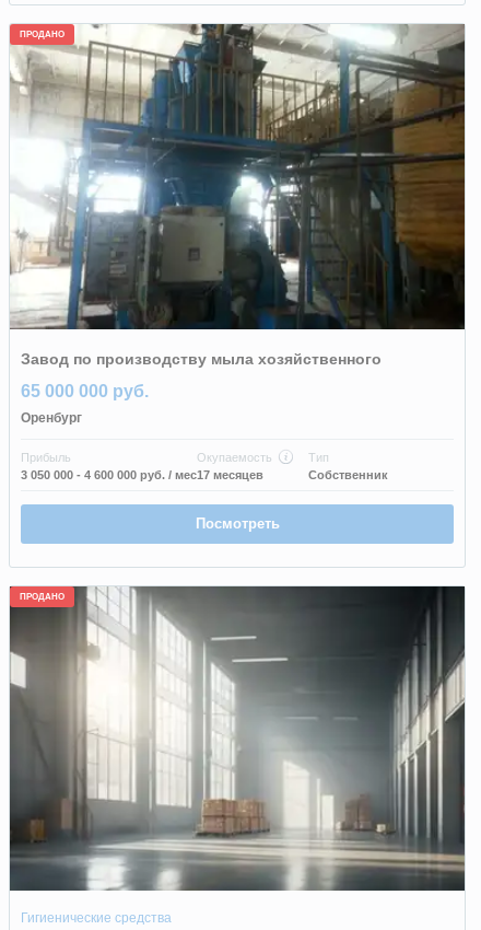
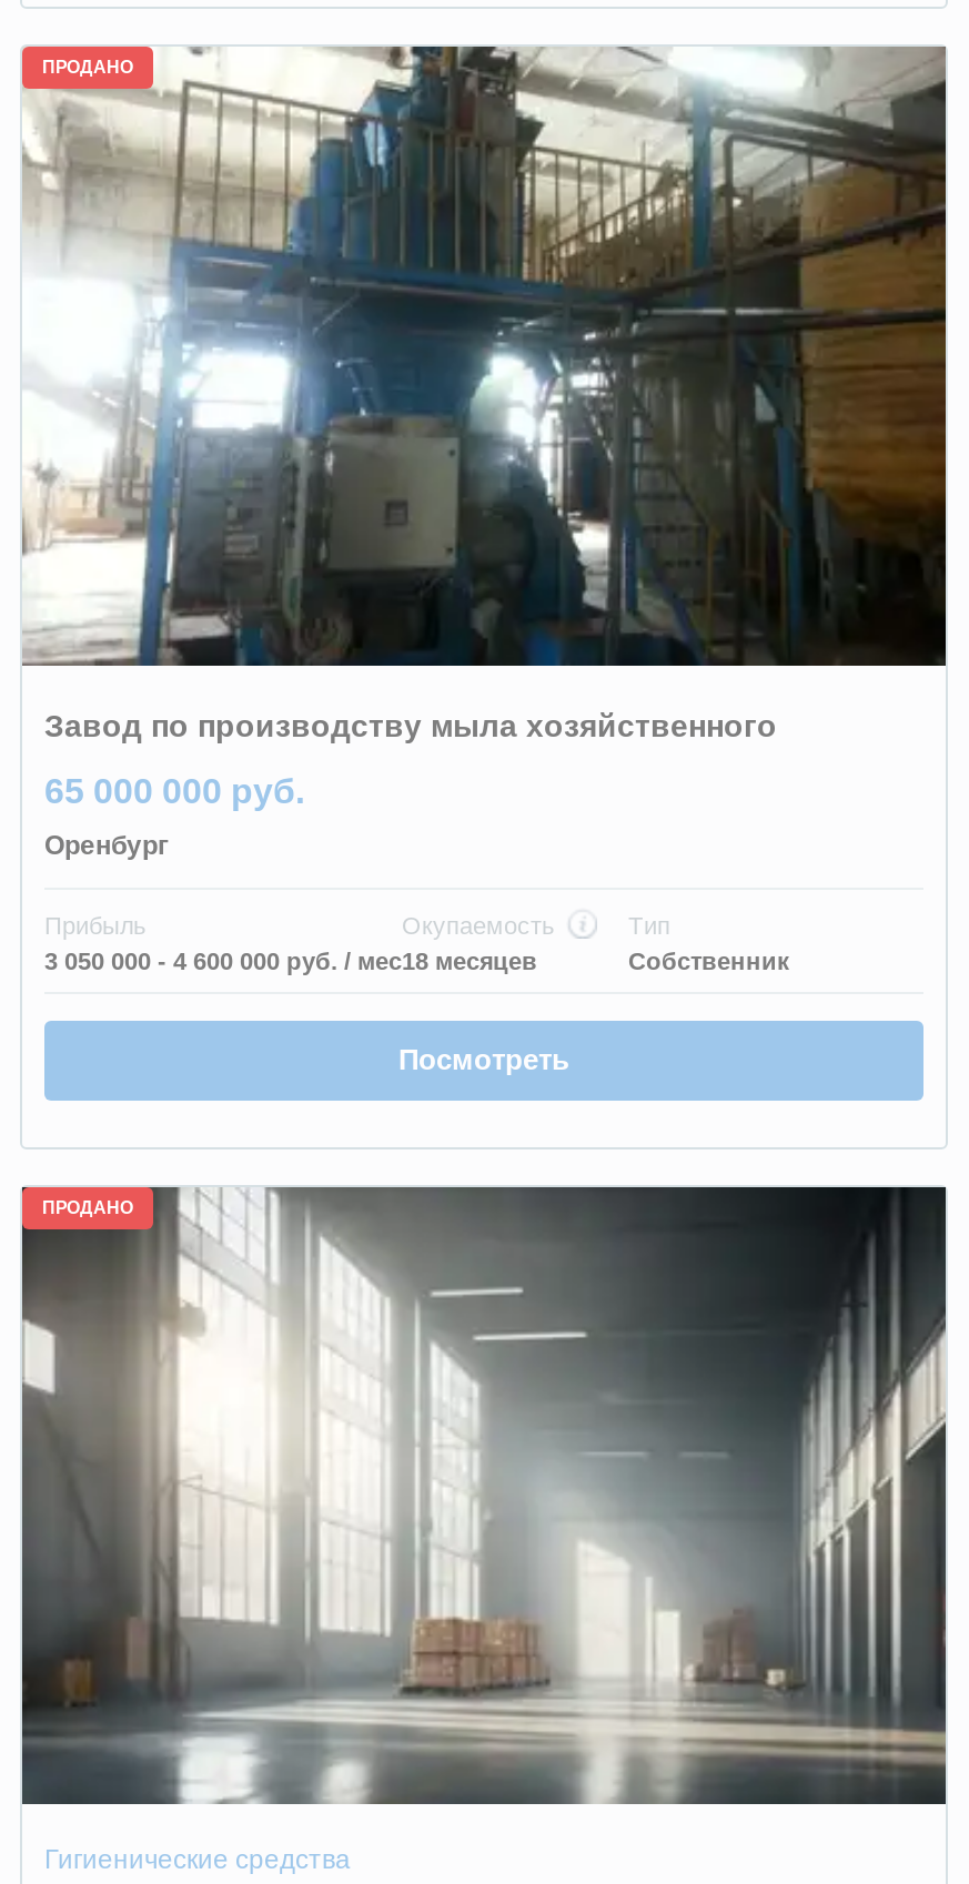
[21,468,263,481] 3 050 000 - 4 600 000 руб. / мес 17 месяцев -> [44,947,537,973] 3 050 000 - 4 600 000 руб. / мес 18 месяцев

